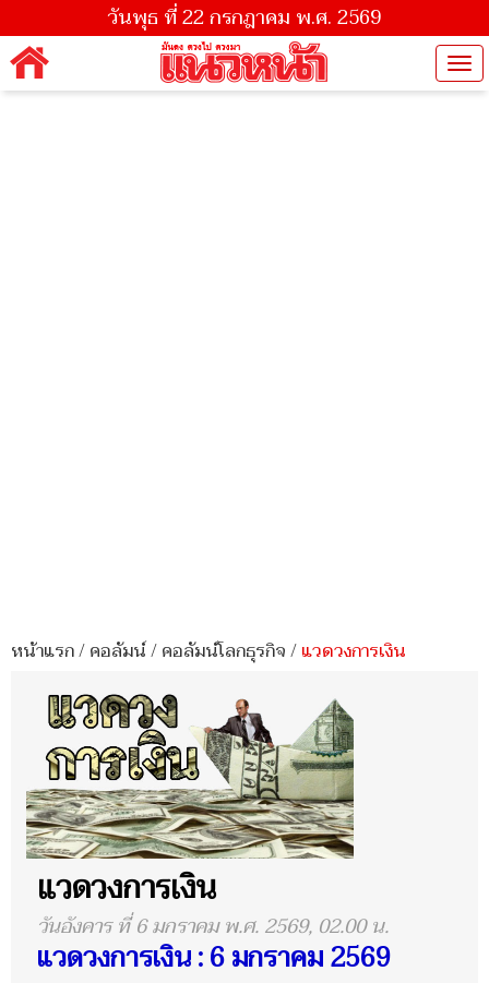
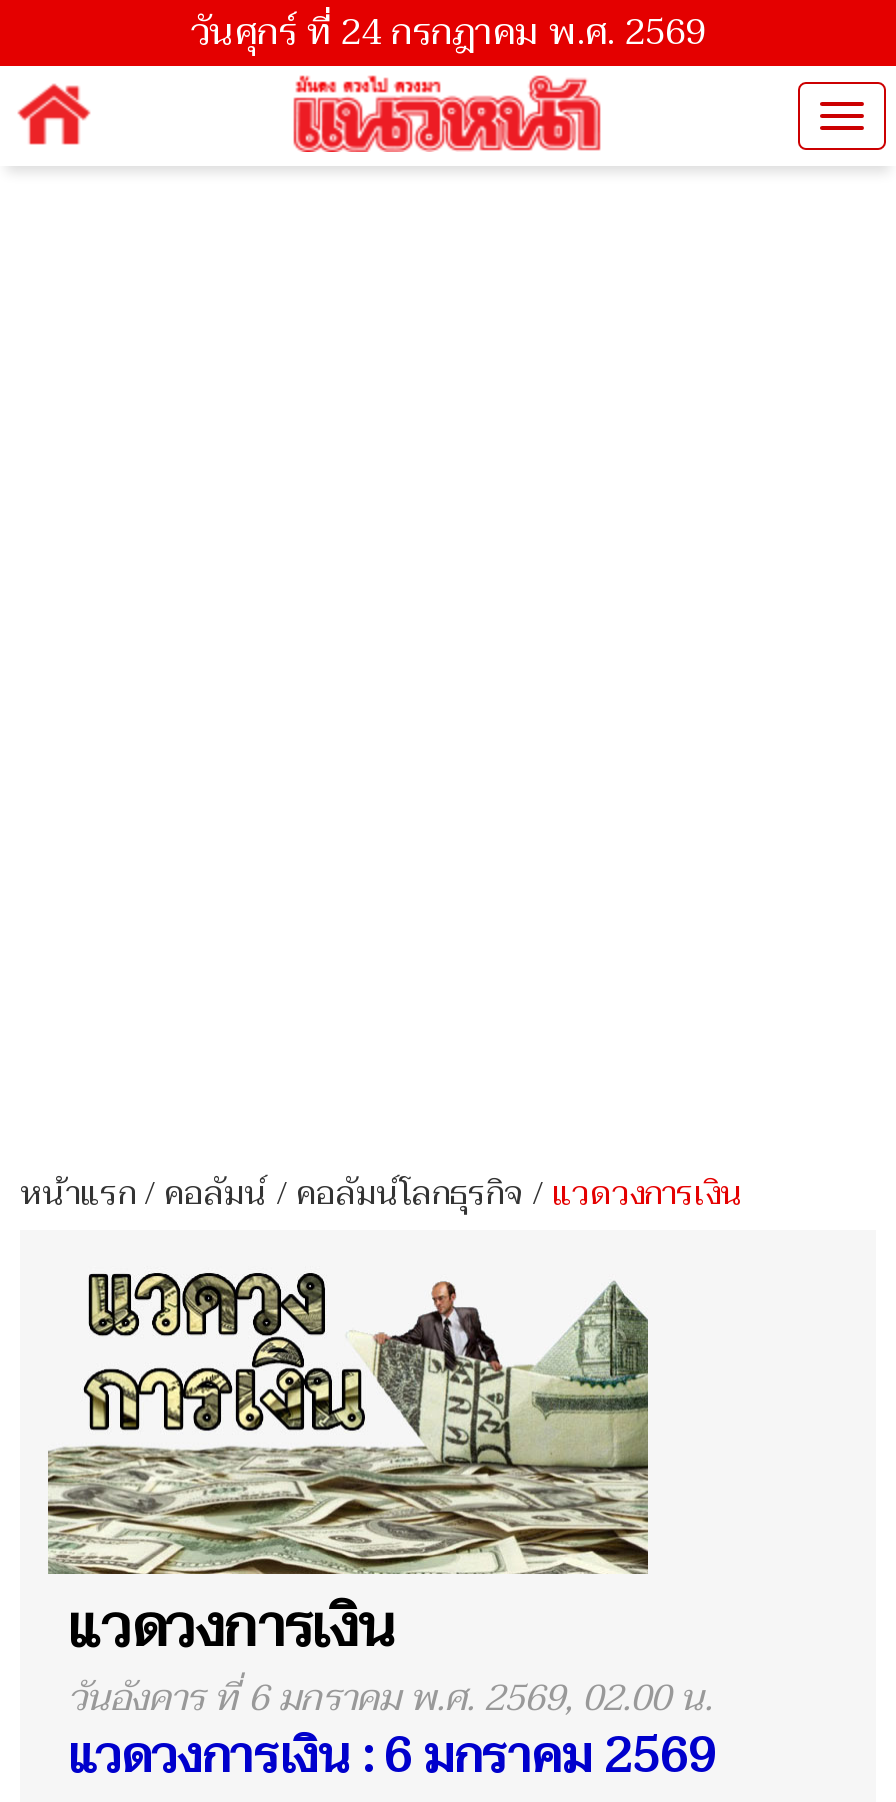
[108,1,381,35] วันพุธ ที่ 22 กรกฎาคม พ.ศ. 2569 -> [191,2,705,64] วันศุกร์ ที่ 24 กรกฎาคม พ.ศ. 2569

